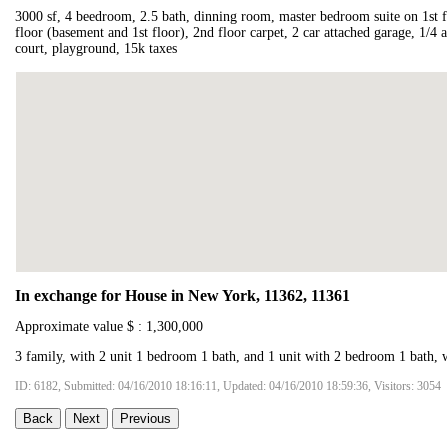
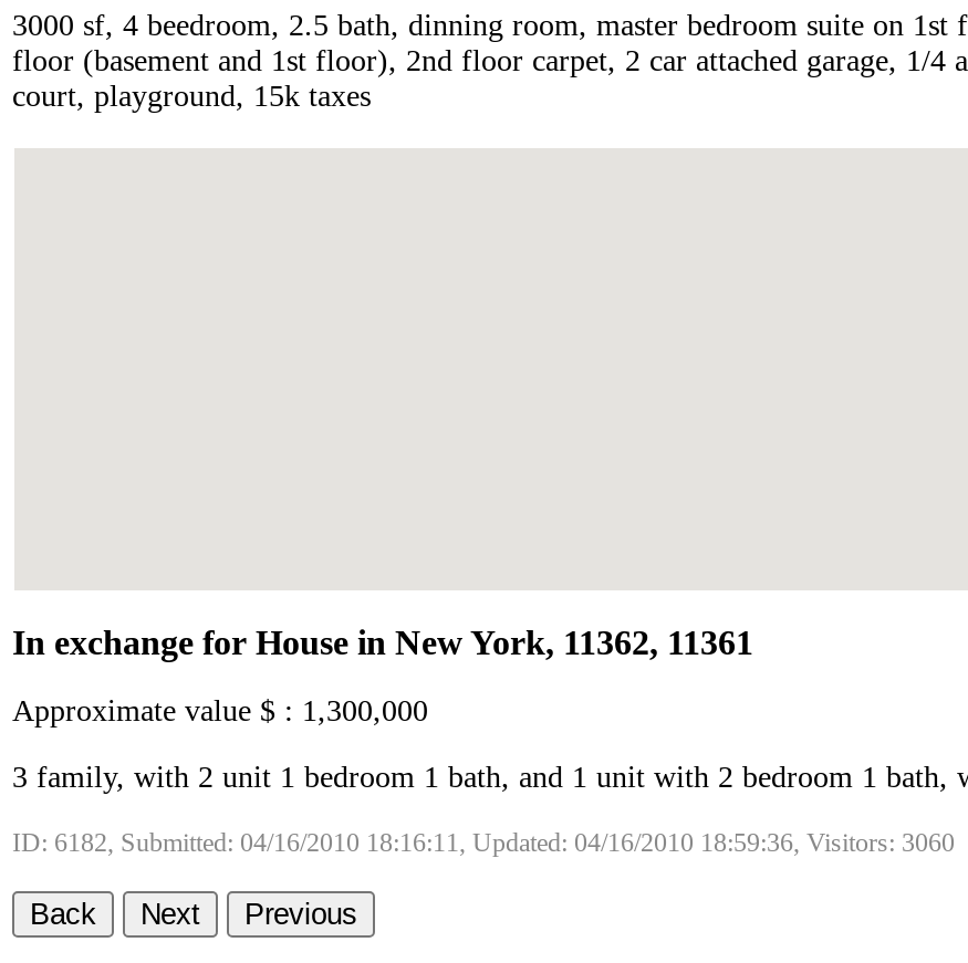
[15,379,441,393] ID: 6182, Submitted: 04/16/2010 18:16:11, Updated: 04/16/2010 18:59:36, Visitors: 3054 -> [12,828,955,859] ID: 6182, Submitted: 04/16/2010 18:16:11, Updated: 04/16/2010 18:59:36, Visitors: 3060

